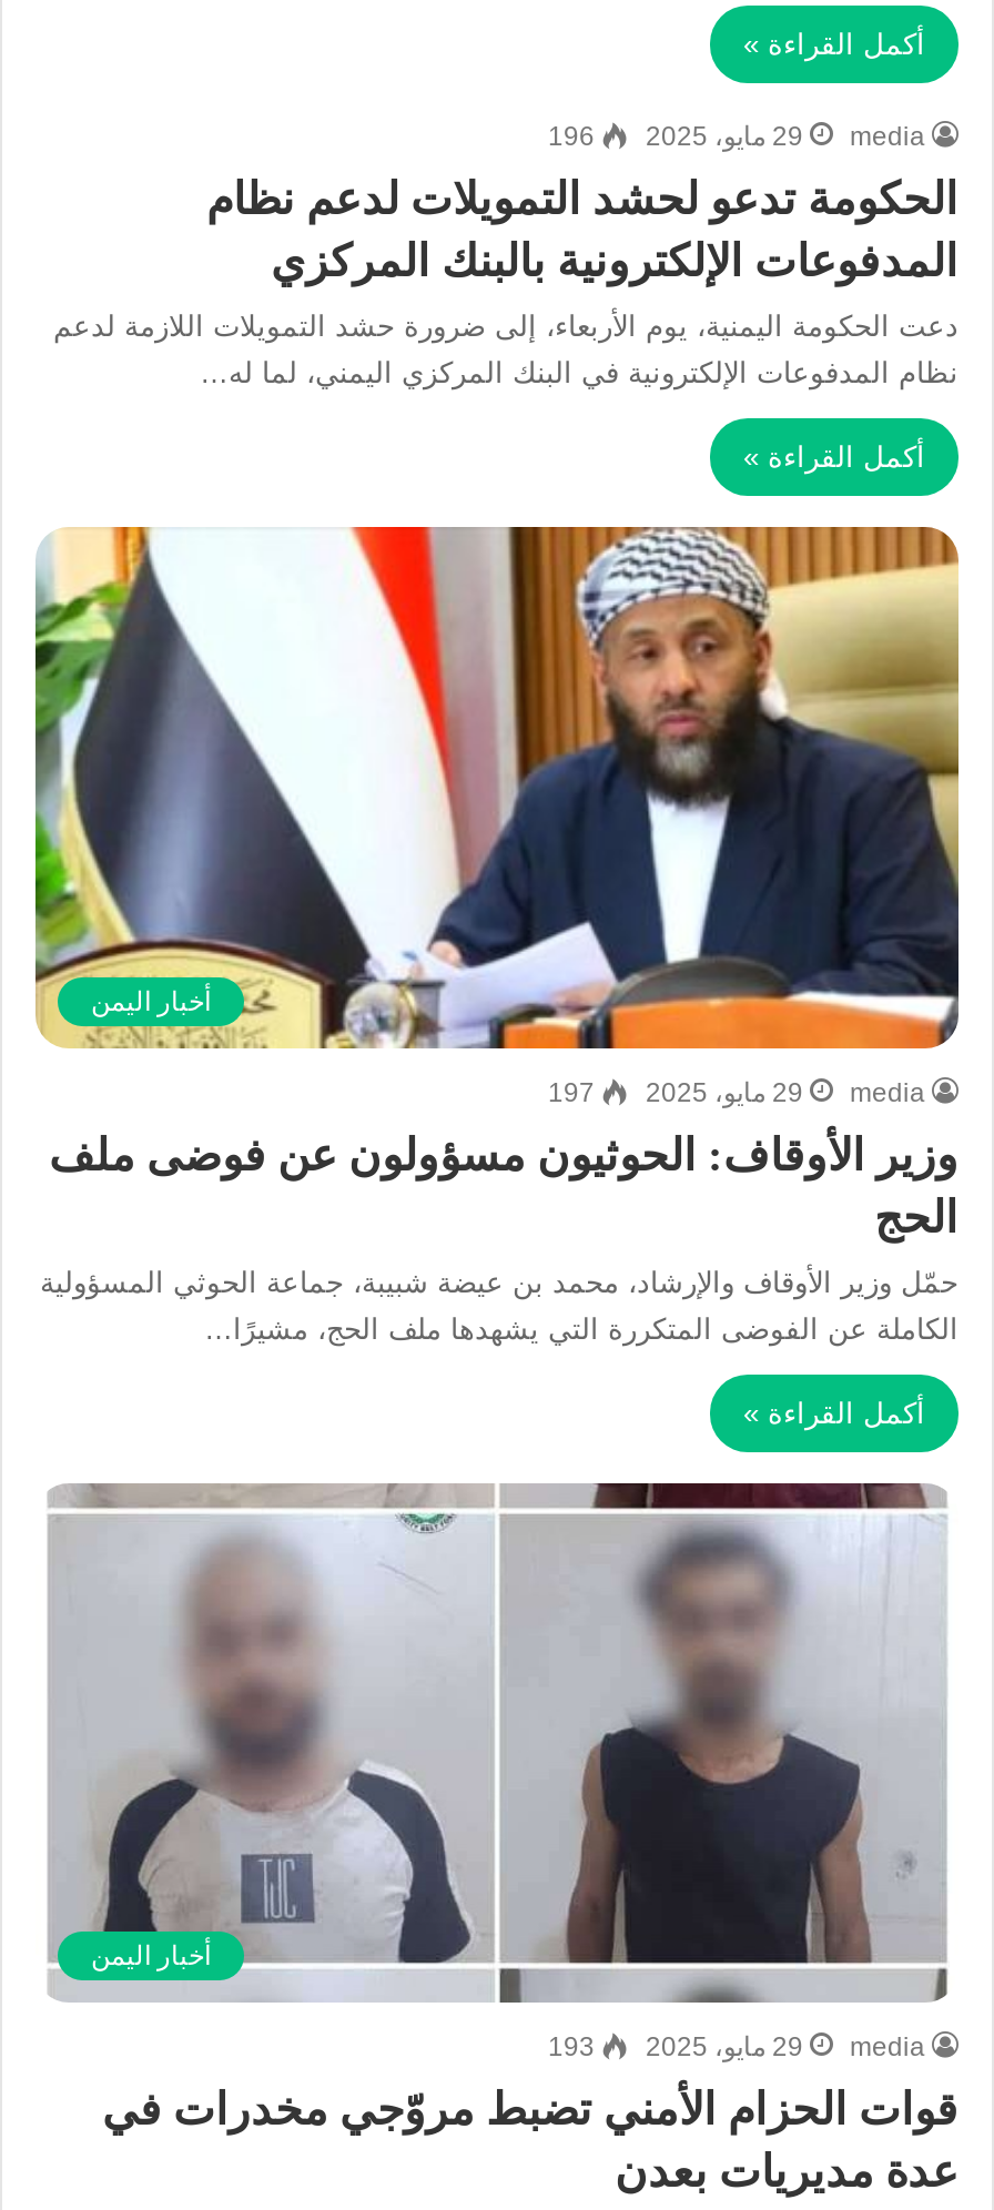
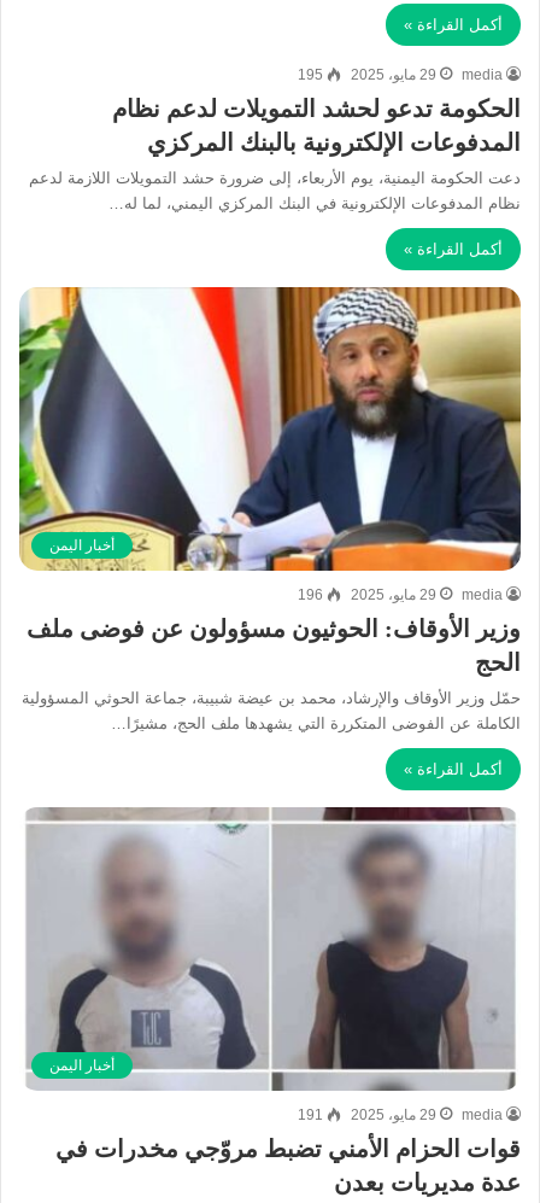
[548,122,595,153] 196 -> [298,67,323,84] 195
[548,1077,595,1108] 197 -> [298,586,323,603] 196
[548,2032,595,2063] 193 -> [298,1106,323,1123] 191

